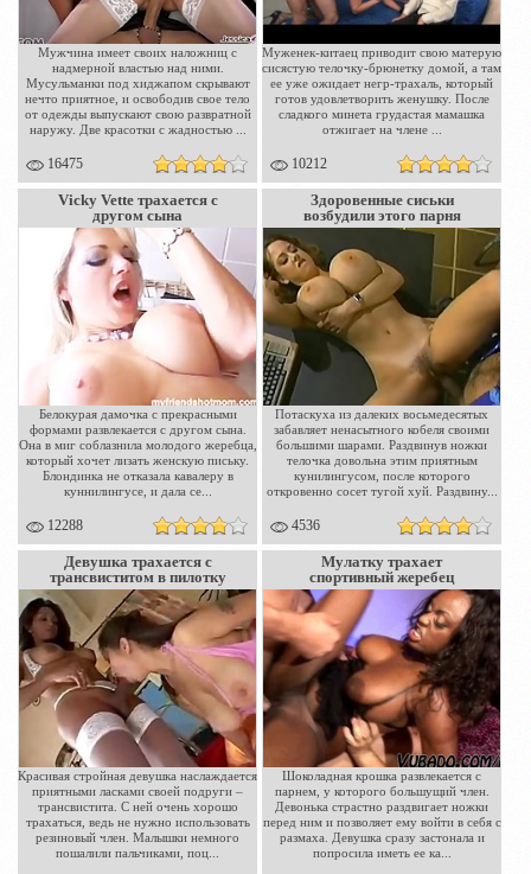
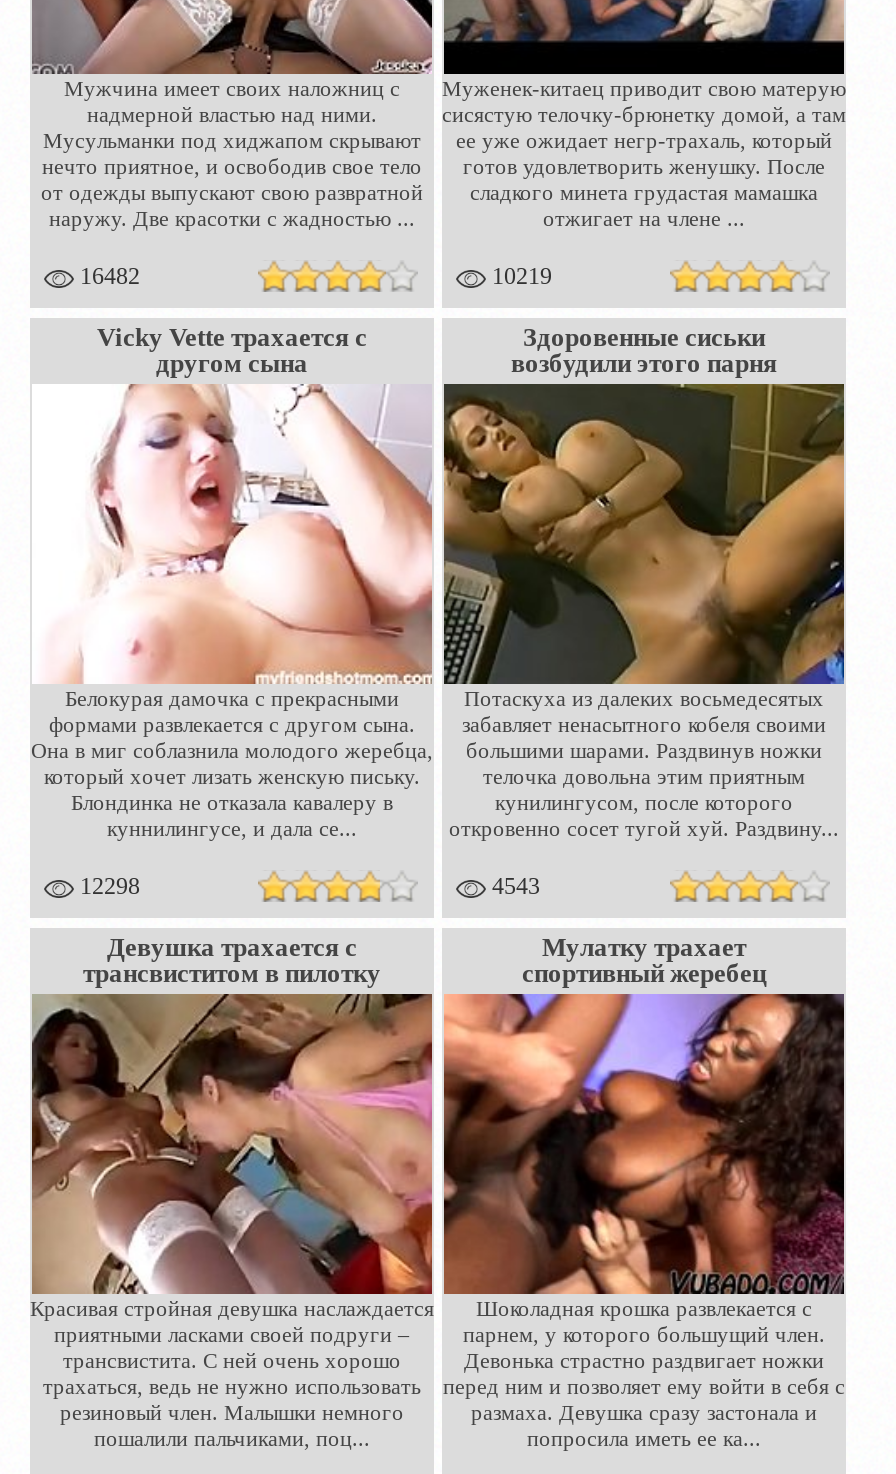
[44,155,83,172] 16475 -> [74,262,140,290] 16482
[288,155,327,172] 10212 -> [486,262,552,290] 10219
[44,517,83,534] 12288 -> [74,872,140,900] 12298
[288,517,320,534] 4536 -> [486,872,540,900] 4543

